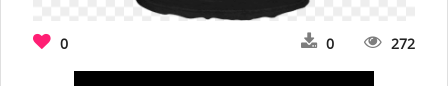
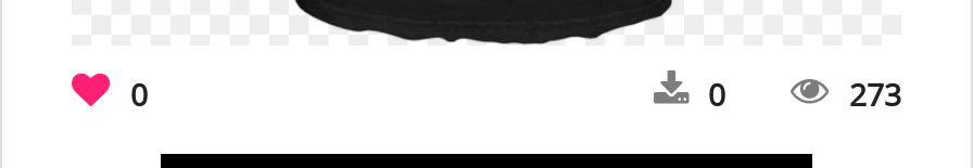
[391,34,415,53] 272 -> [849,73,901,114] 273

